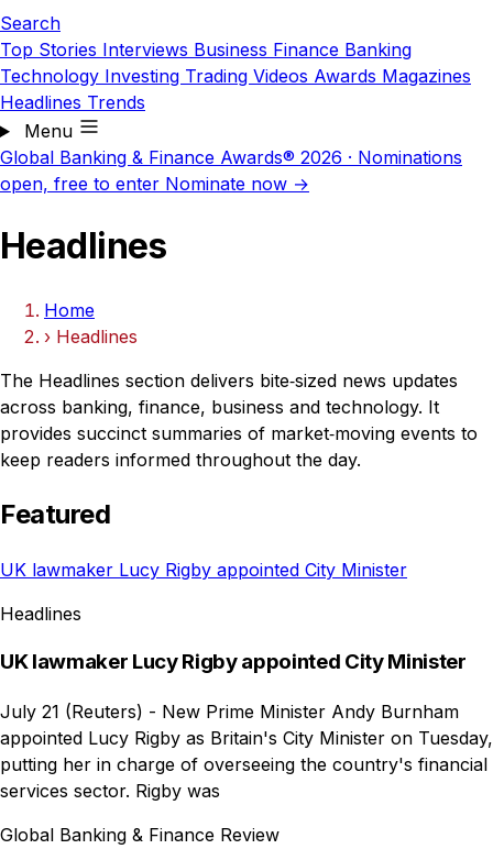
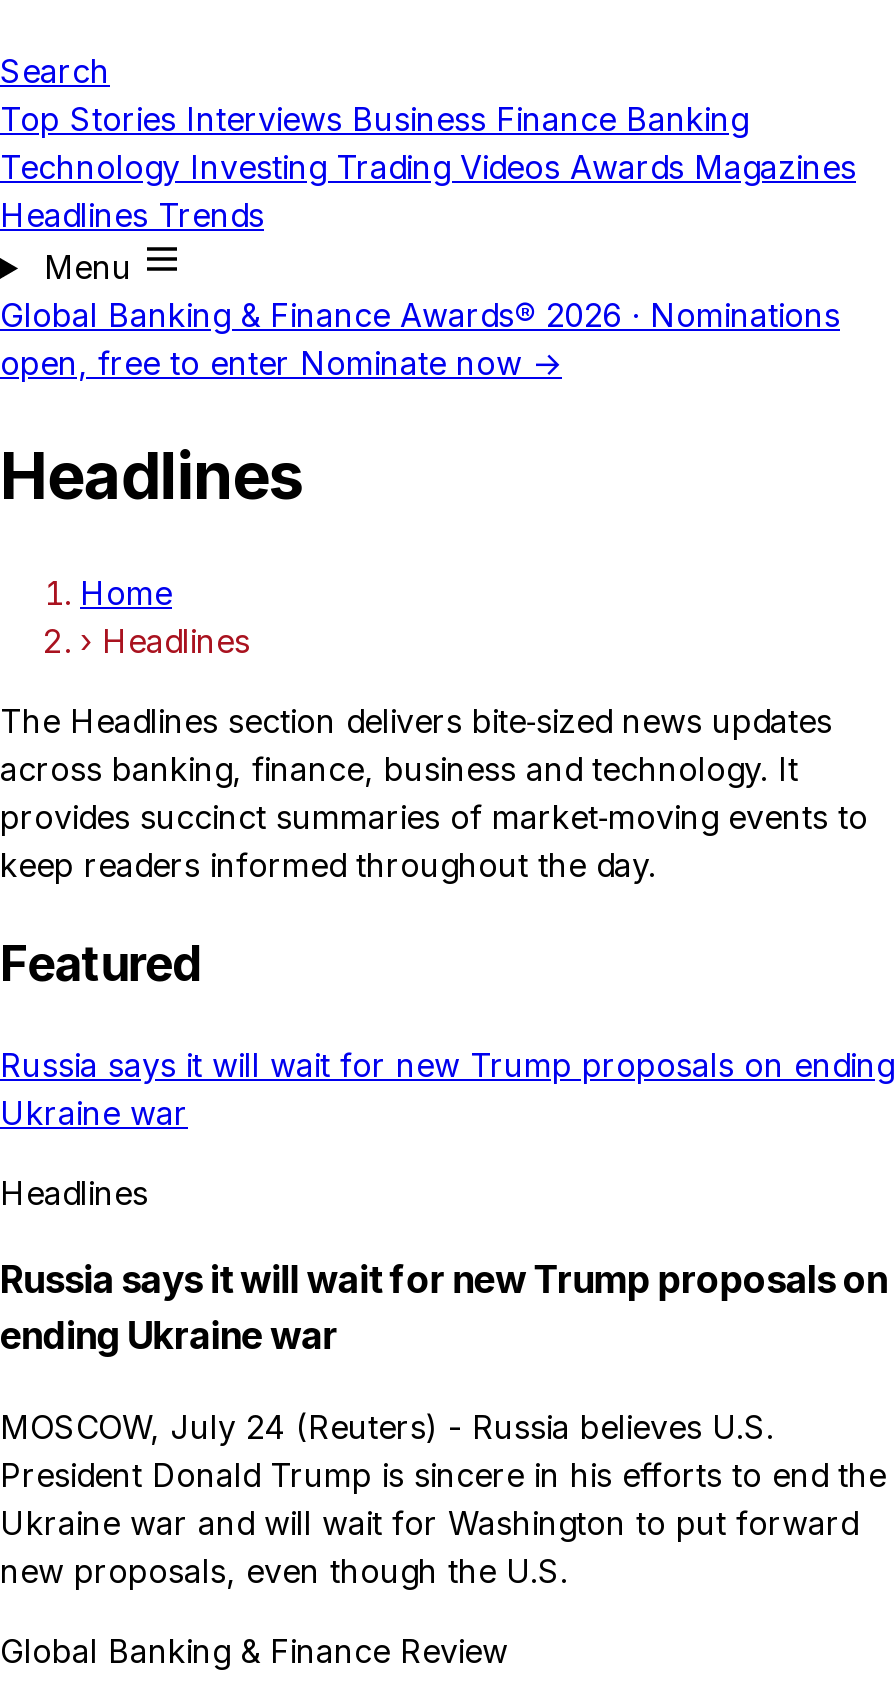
[0,558,407,580] UK lawmaker Lucy Rigby appointed City Minister -> [0,1044,894,1132] Russia says it will wait for new Trump proposals on ending | Ukraine war
[0,649,466,675] UK lawmaker Lucy Rigby appointed City Minister -> [0,1258,888,1360] Russia says it will wait for new Trump proposals on | ending Ukraine war
[0,701,493,802] July 21 (Reuters) - New Prime Minister Andy Burnham | appointed Lucy Rigby as Britain's City Minister on Tuesday, | putting her in charge of overseeing the country's financial | services sector. Rigby was -> [0,1407,886,1591] MOSCOW, July 24 (Reuters) - Russia believes U.S. | President Donald Trump is sincere in his efforts to end the | Ukraine war and will wait for Washington to put forward | new proposals, even though the U.S.

